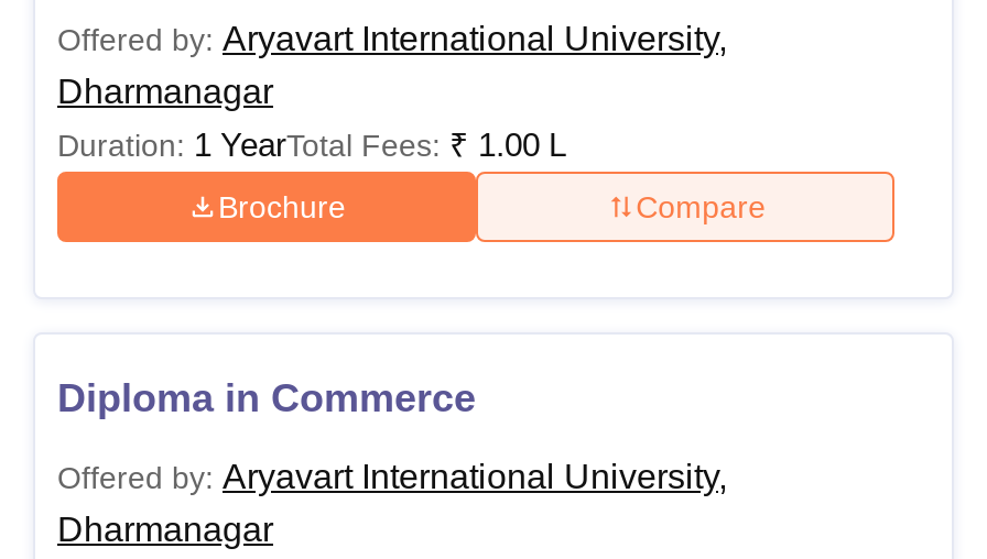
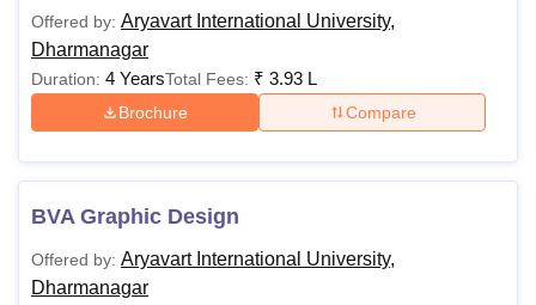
[57,125,566,163] Duration: 1 YearTotal Fees: ₹1.00 L -> [31,68,317,89] Duration: 4 YearsTotal Fees: ₹3.93 L
[57,376,476,420] Diploma in Commerce -> [31,205,239,228] BVA Graphic Design

